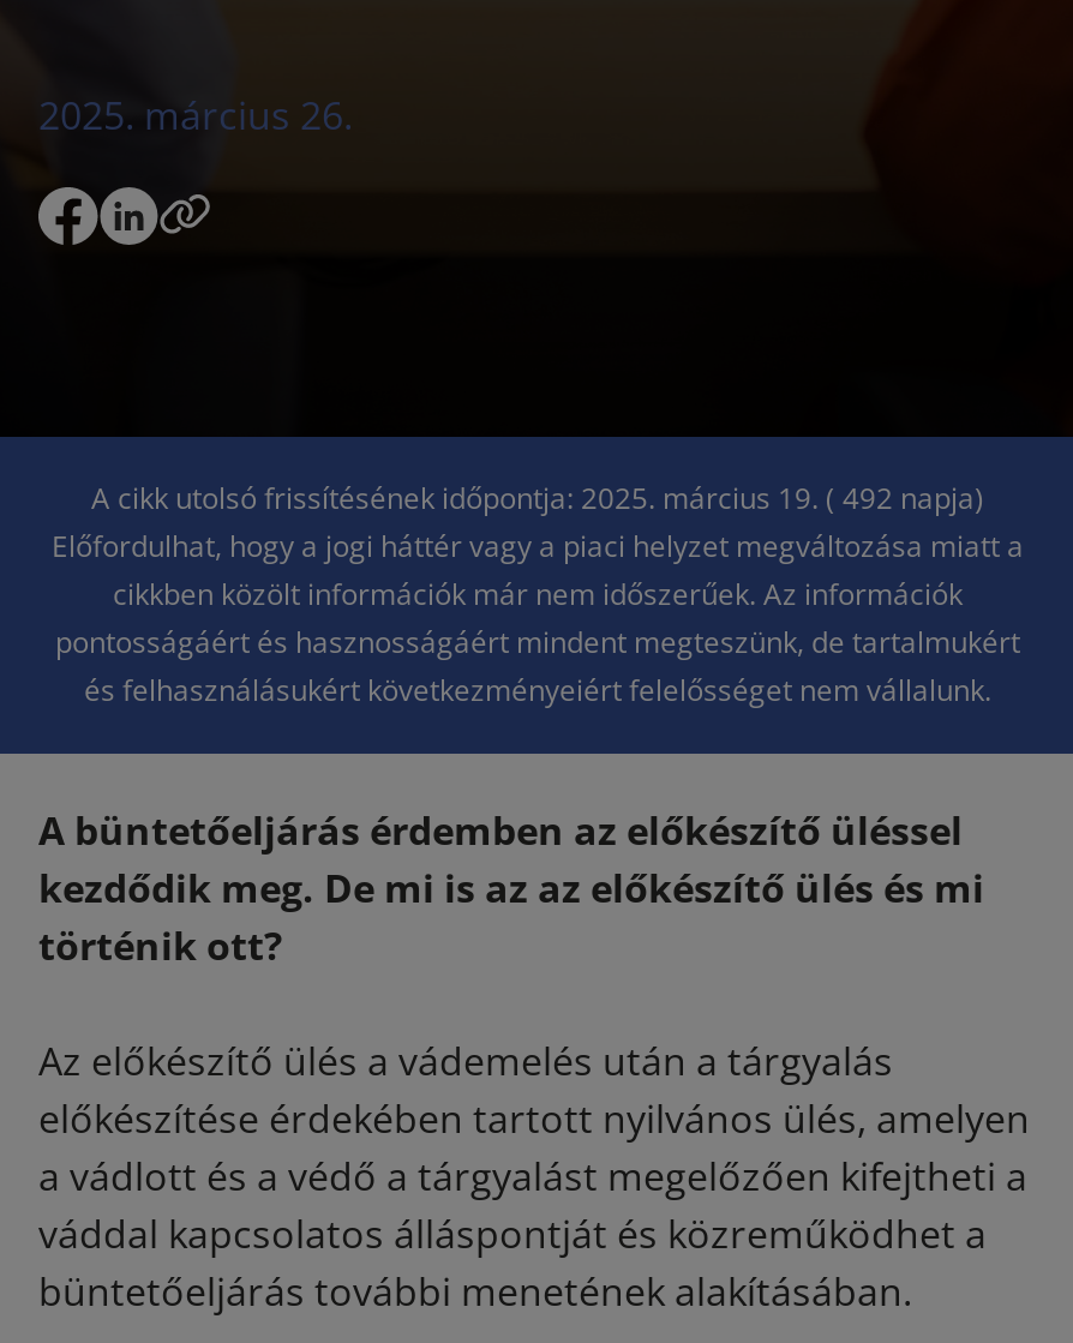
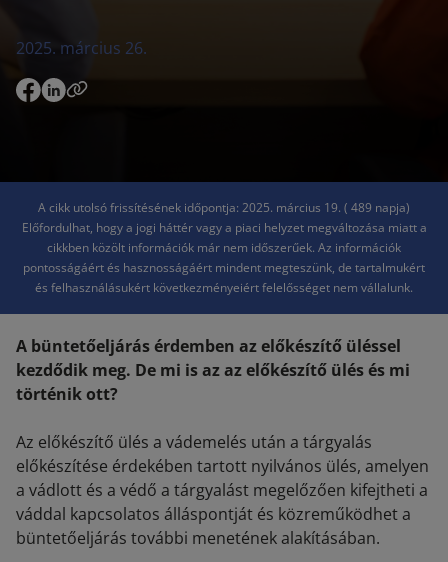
[91,478,984,518] A cikk utolsó frissítésének időpontja: 2025. március 19. ( 492 napja) -> [38,199,410,216] A cikk utolsó frissítésének időpontja: 2025. március 19. ( 489 napja)

